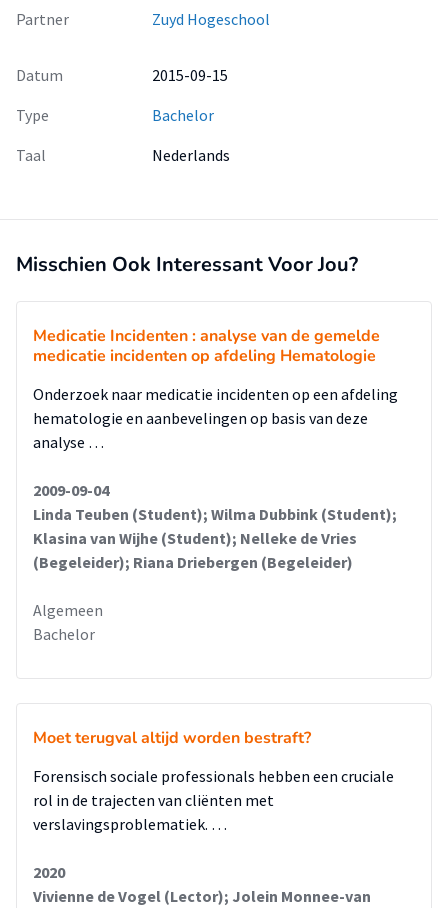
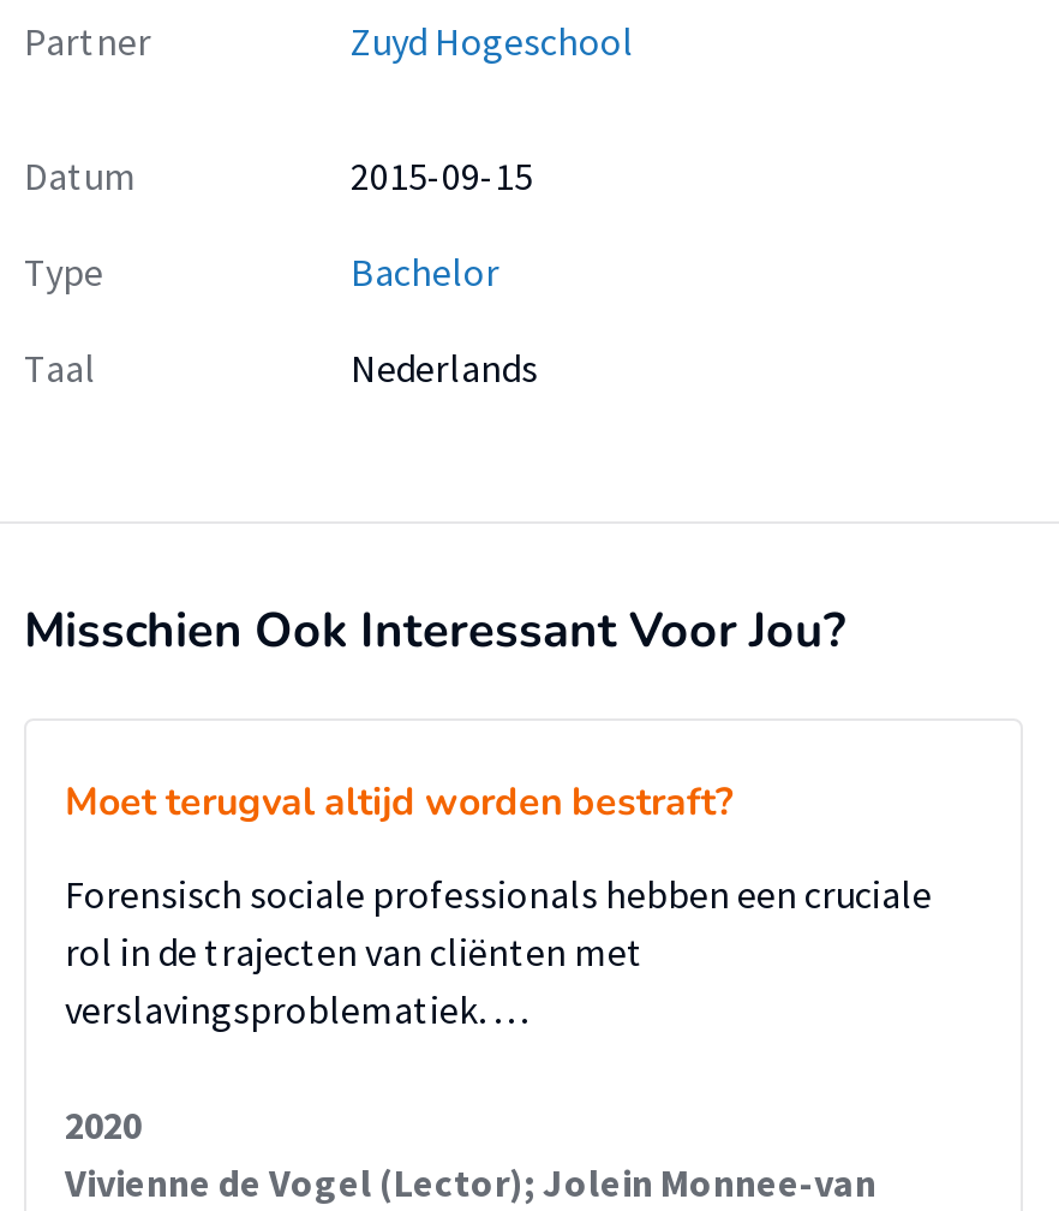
[33,325,398,644] Medicatie Incidenten : analyse van de gemelde | medicatie incidenten op afdeling Hematologie | Onderzoek naar medicatie incidenten op een afdeling | hematologie en aanbevelingen op basis van deze | analyse … | 2009-09-04 | Linda Teuben (Student); Wilma Dubbink (Student); | Klasina van Wijhe (Student); Nelleke de Vries | (Begeleider); Riana Driebergen (Begeleider) | Algemeen | Bachelor -> none

